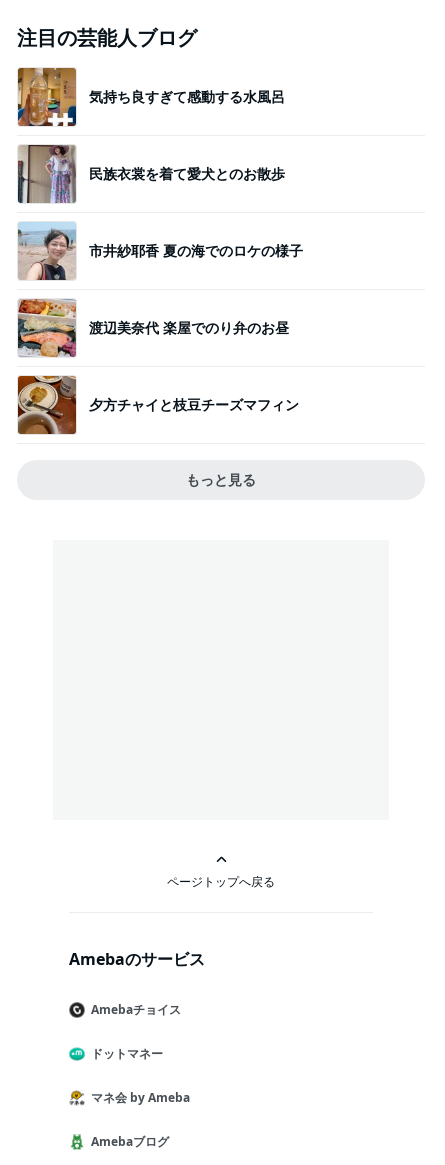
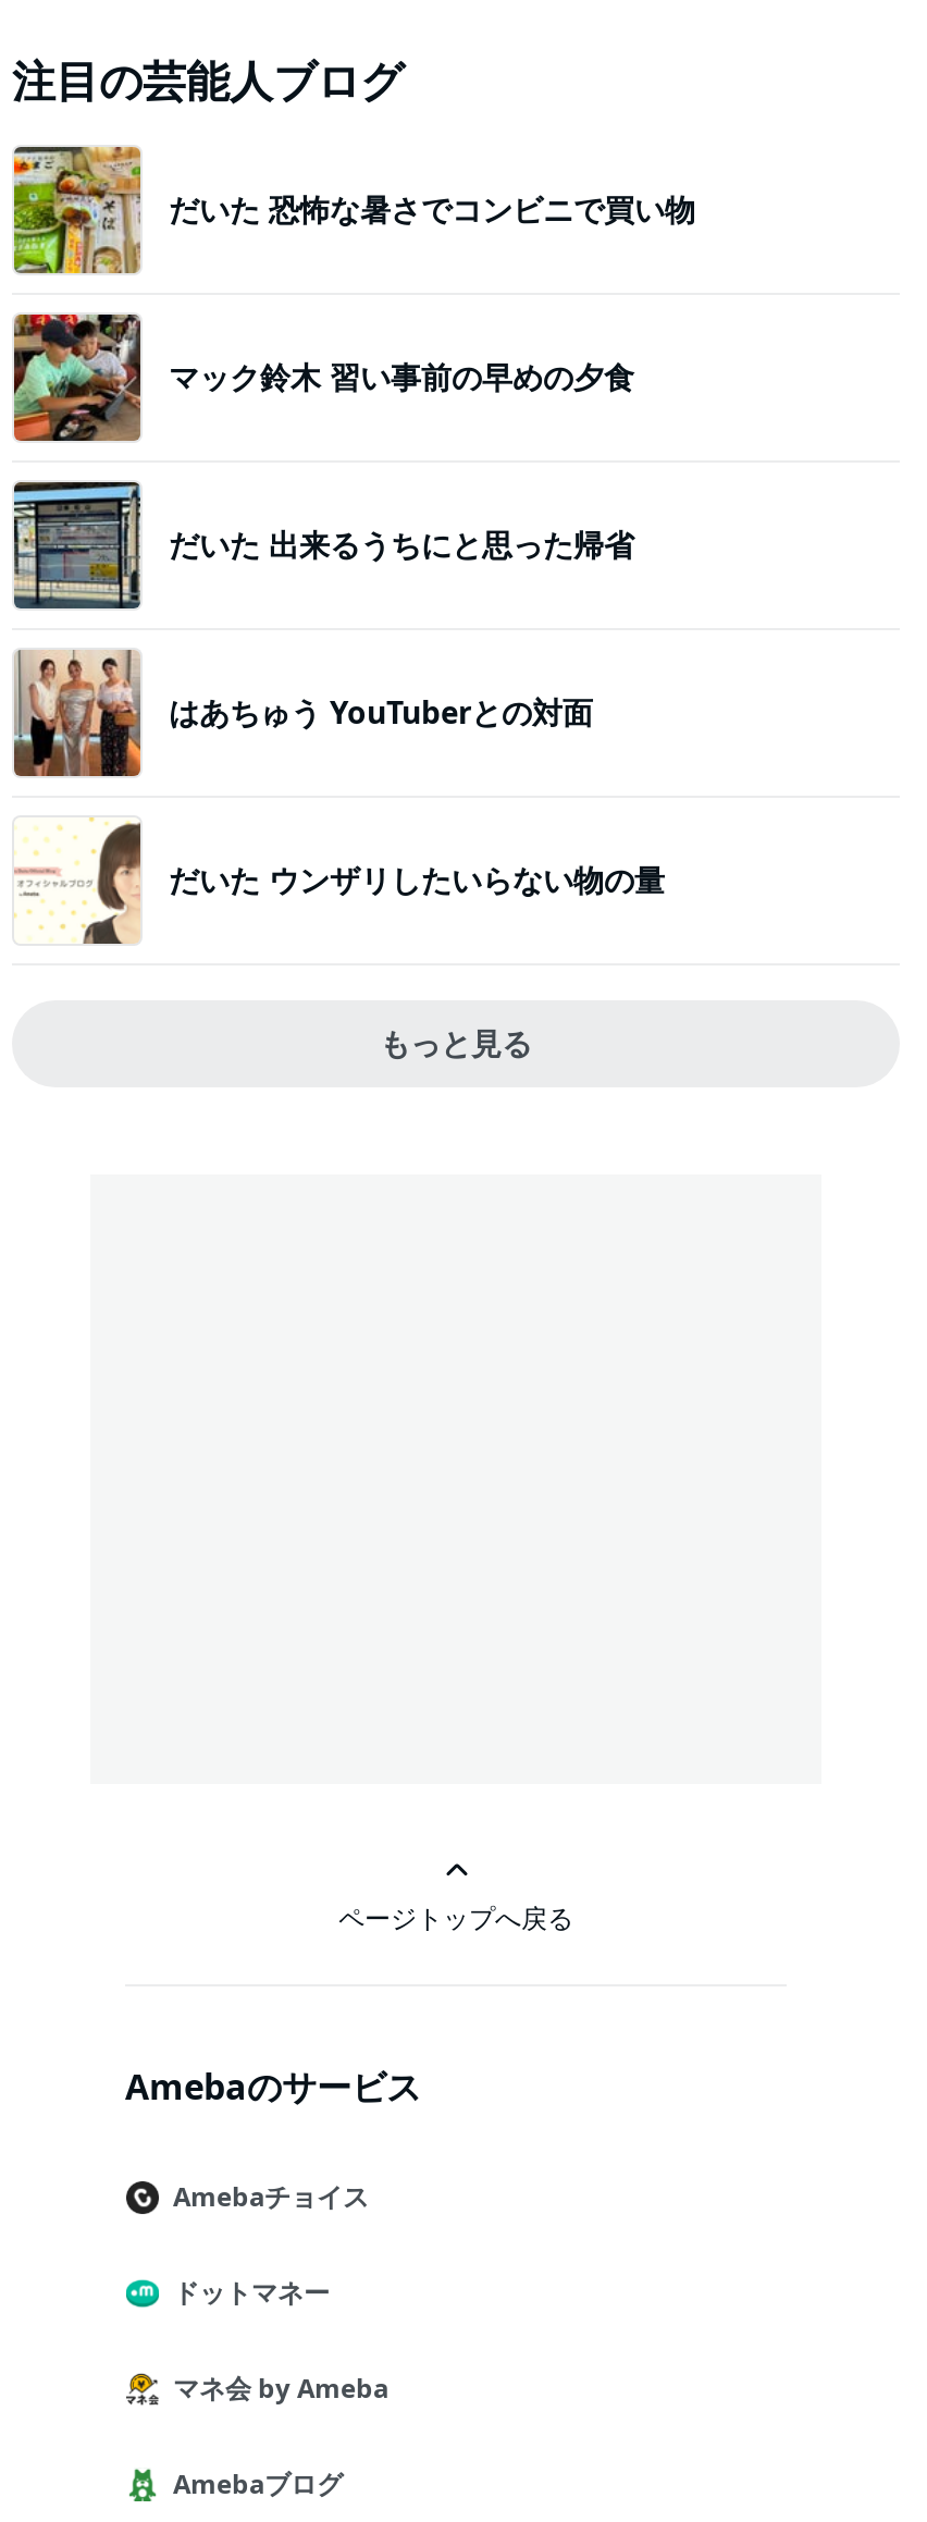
[17,67,285,127] [image] | 気持ち良すぎて感動する水風呂 -> [12,145,695,275] [image] | だいた 恐怖な暑さでコンビニで買い物
[17,144,285,204] [image] | 民族衣裳を着て愛犬とのお散歩 -> [12,312,634,443] [image] | マック鈴木 習い事前の早めの夕食
[18,222,303,281] [image] | 市井紗耶香 夏の海でのロケの様子 -> [12,480,634,611] [image] | だいた 出来るうちにと思った帰省
[17,299,289,358] [image] | 渡辺美奈代 楽屋でのり弁のお昼 -> [12,650,593,778] [image] | はあちゅう YouTuberとの対面
[17,375,299,435] [image] | 夕方チャイと枝豆チーズマフィン -> [14,817,665,946] [image] | だいた ウンザリしたいらない物の量

